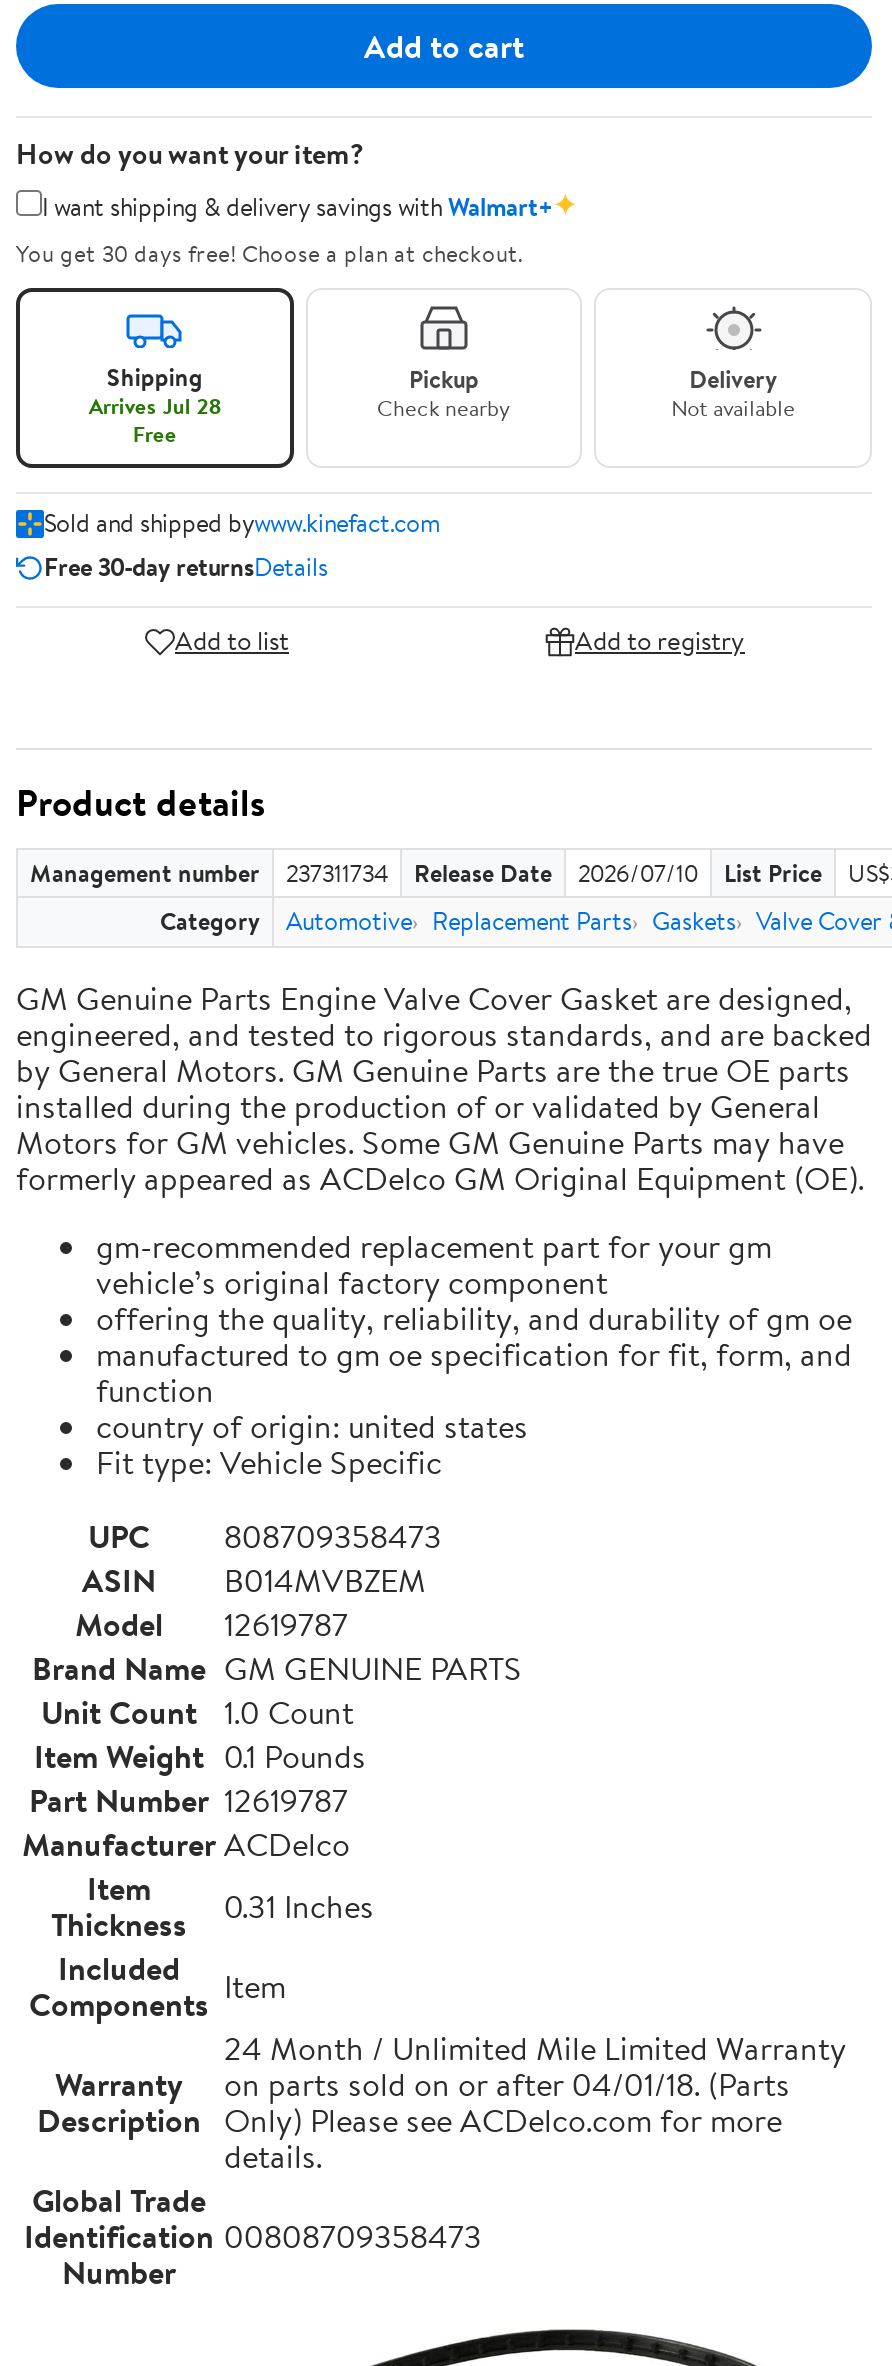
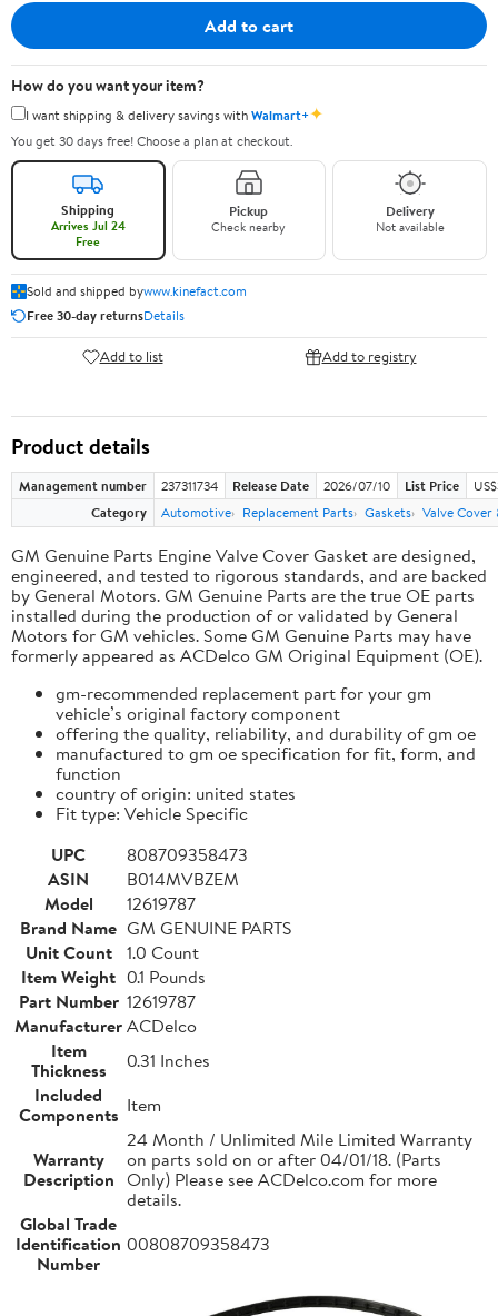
[89,390,221,422] Arrives Jul 28 -> [51,217,125,235] Arrives Jul 24

